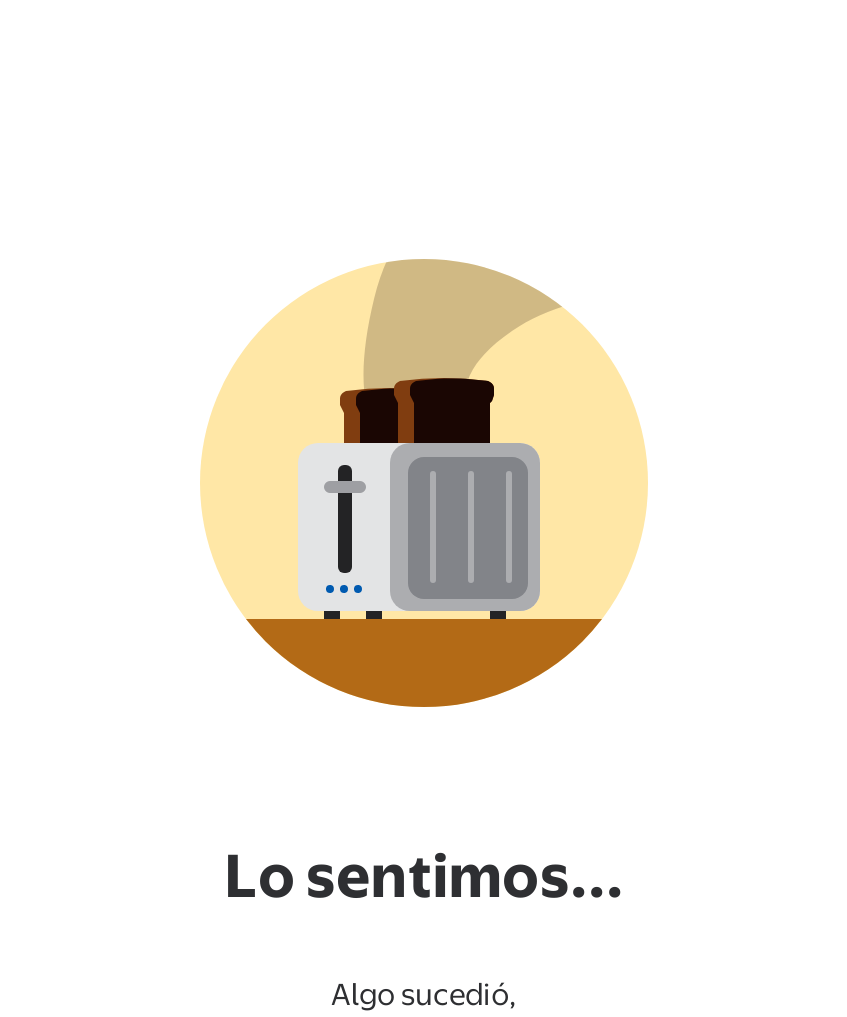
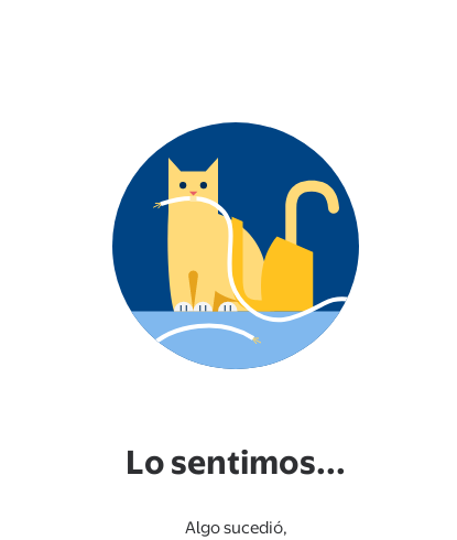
[200,257,648,709] [image] -> [111,121,360,370] [image]

